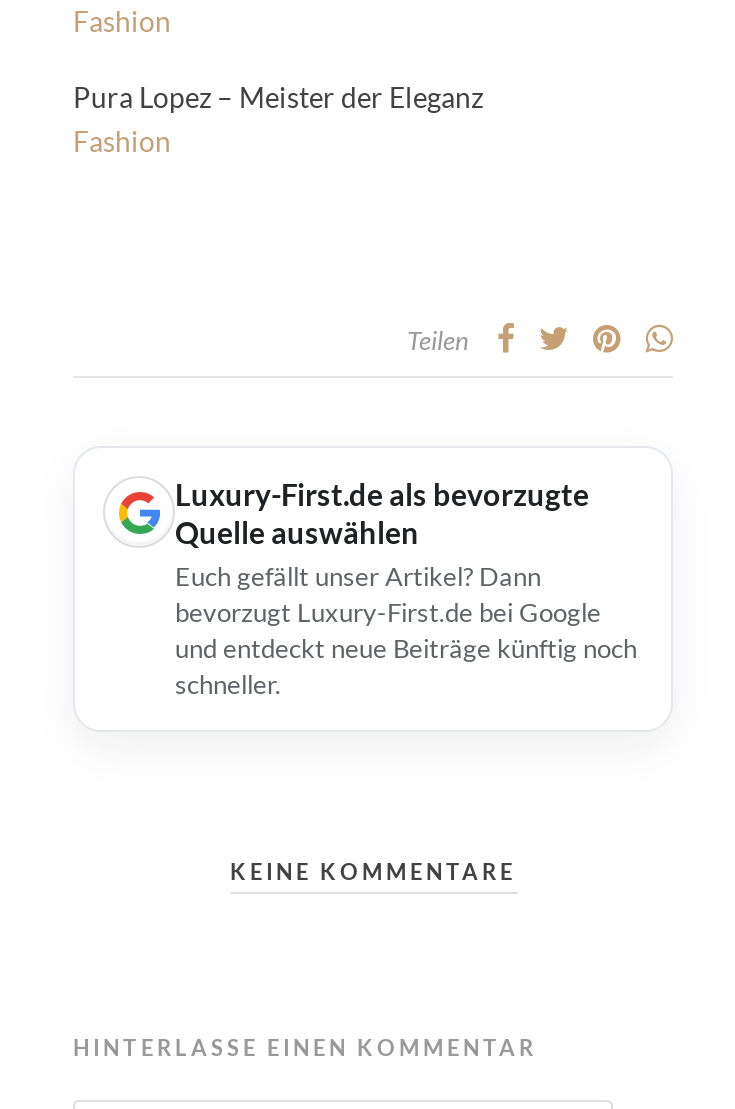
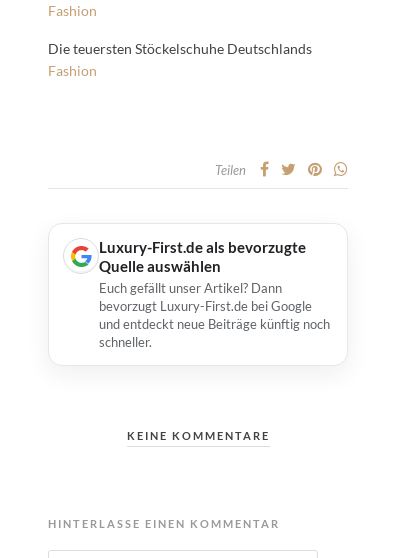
[73,81,483,115] Pura Lopez – Meister der Eleganz -> [48,40,312,57] Die teuersten Stöckelschuhe Deutschlands

